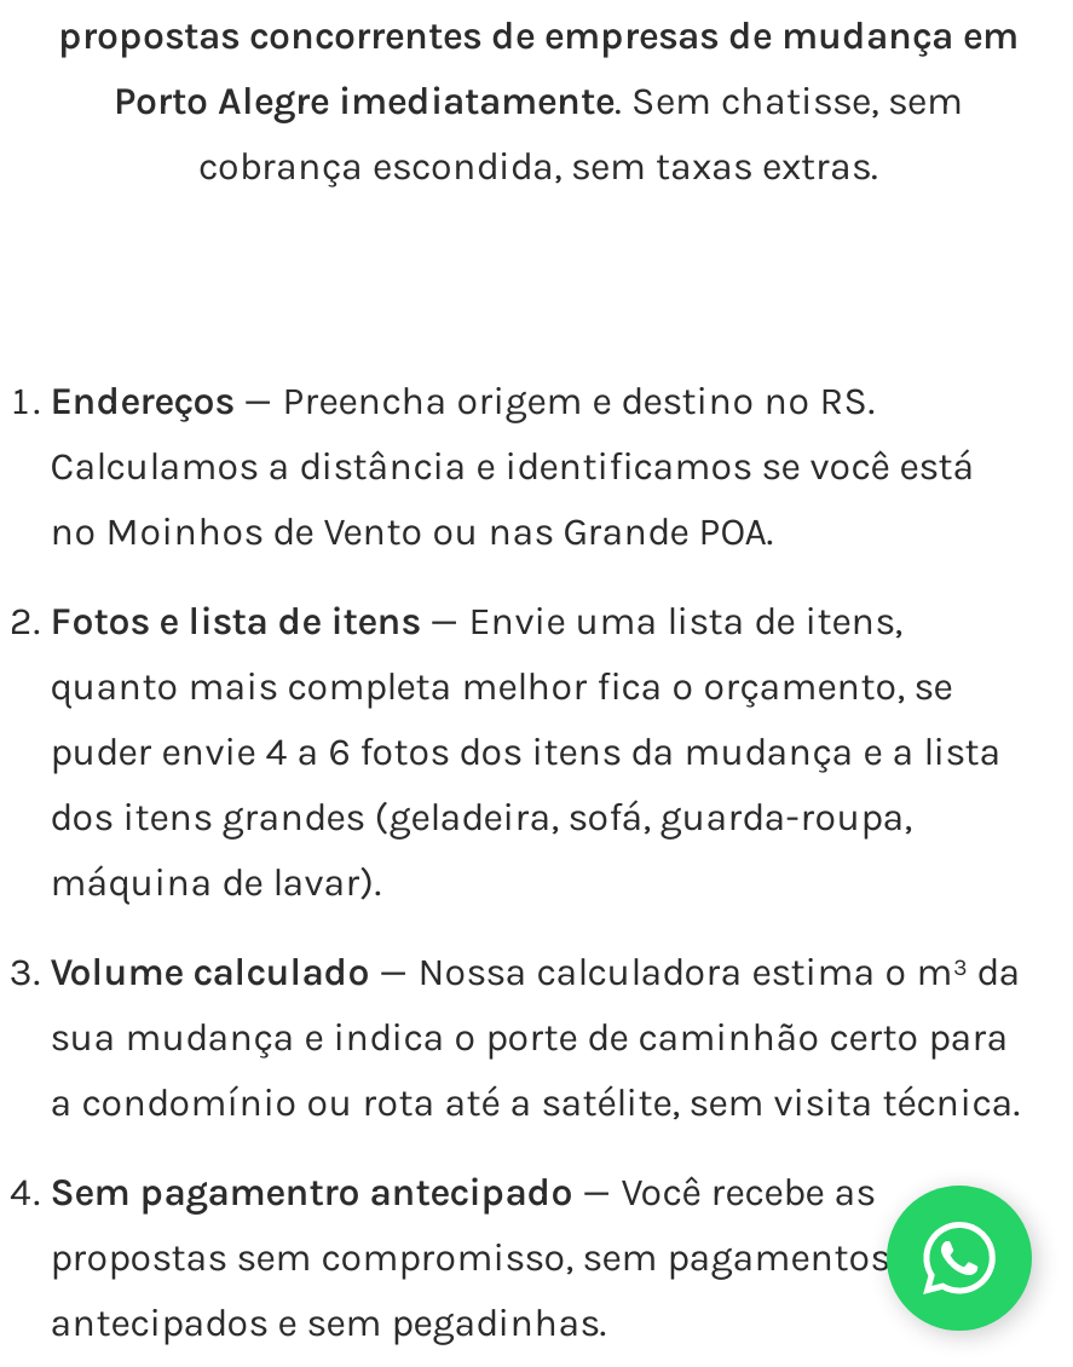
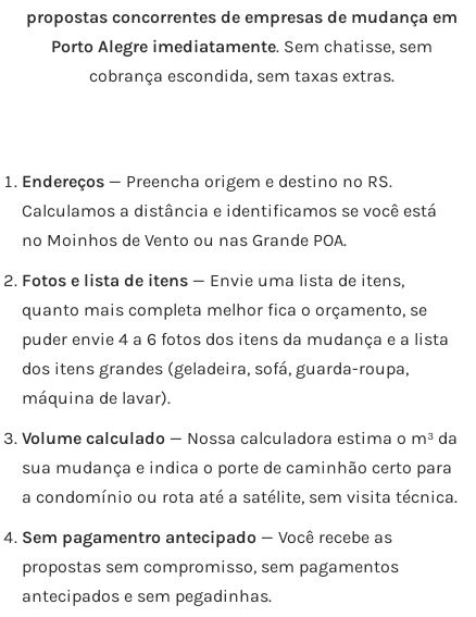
[889,1181,1039,1338] [image] -> none

